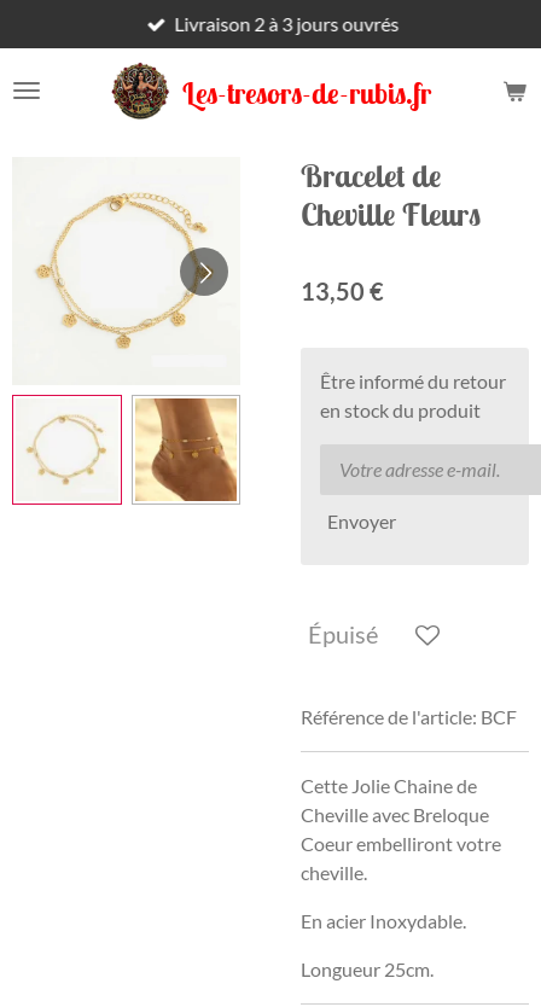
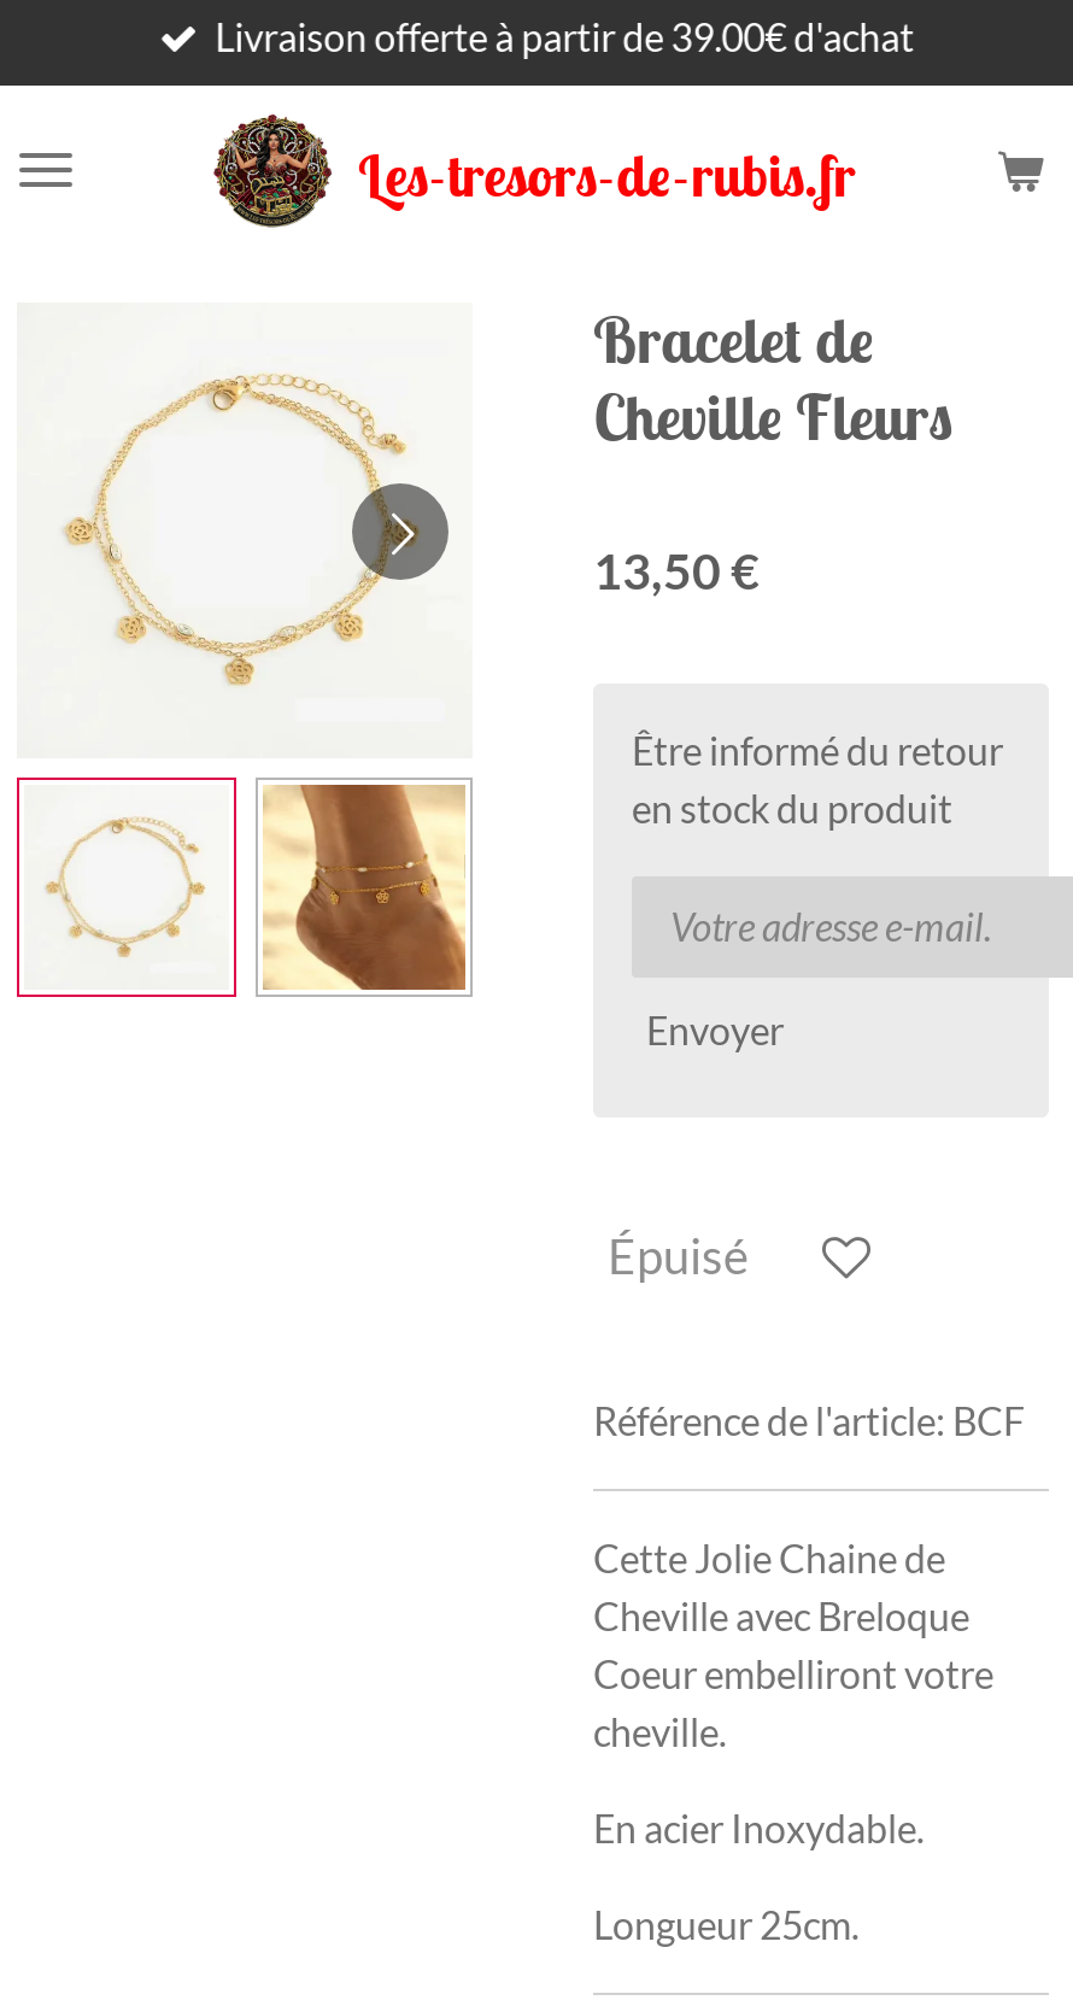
[174,12,399,35] Livraison 2 à 3 jours ouvrés -> [215,13,914,59] Livraison offerte à partir de 39.00€ d'achat

